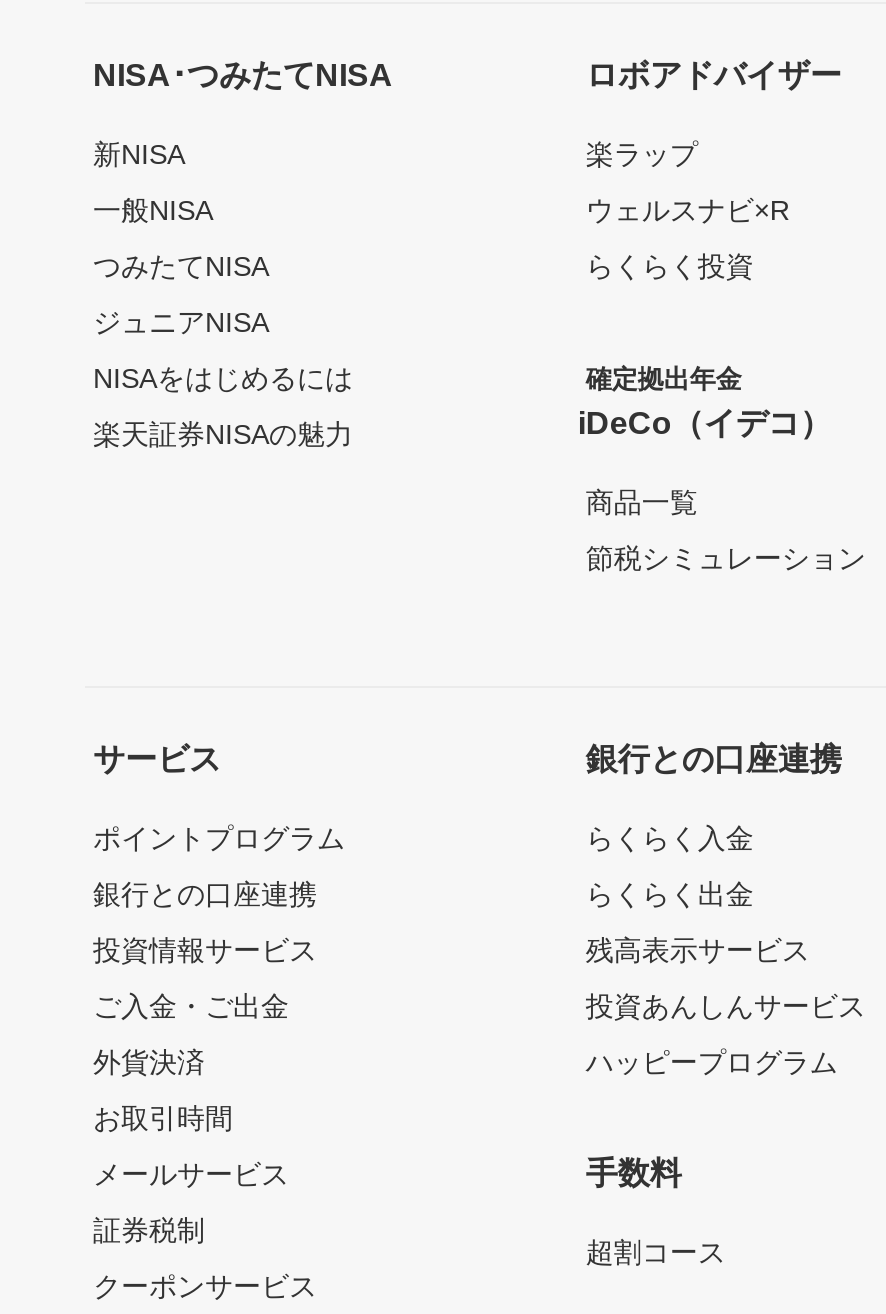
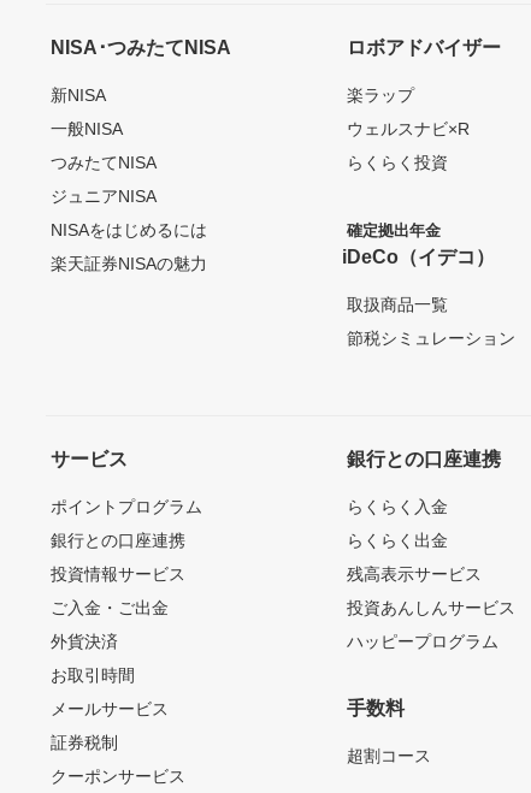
[586,485,698,517] 商品一覧 -> [347,294,448,313] 取扱商品一覧

